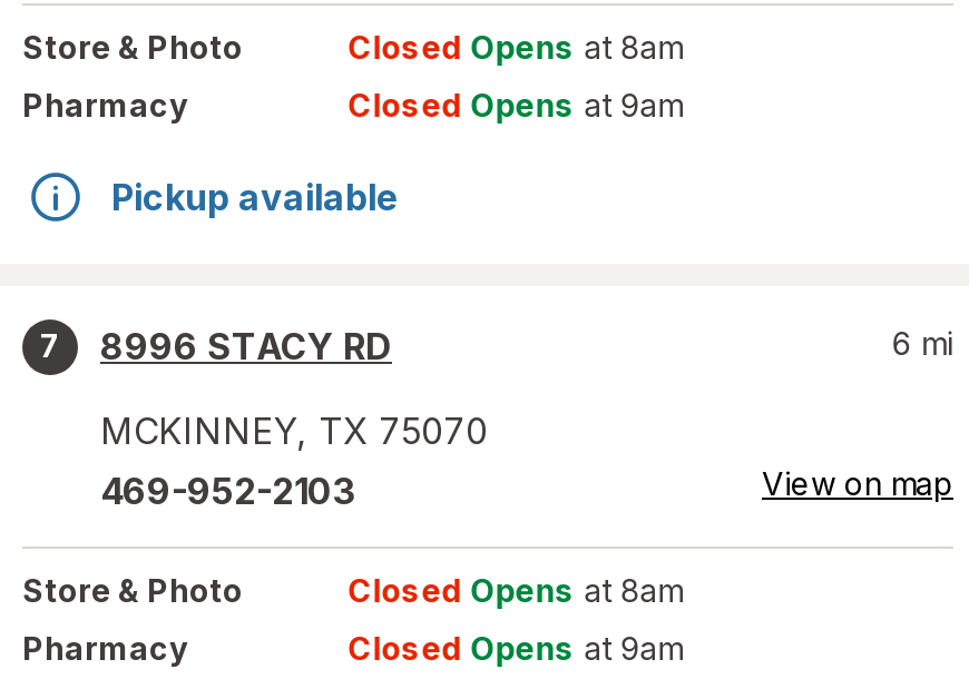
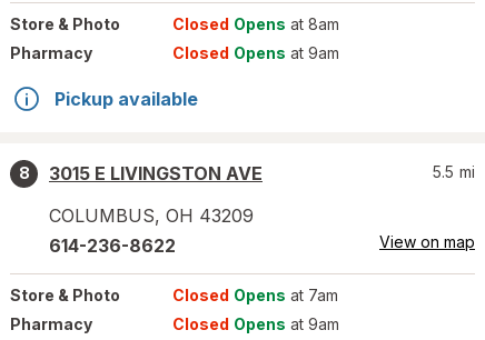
[40,324,392,368] 7 | 8996 STACY RD -> [18,162,263,184] 8 | 3015 E LIVINGSTON AVE
[891,324,953,362] 6 mi -> [432,162,475,181] 5.5 mi
[100,409,488,453] MCKINNEY, TX 75070 -> [49,204,254,227] COLUMBUS, OH 43209
[100,469,354,513] 469-952-2103 -> [49,234,176,257] 614-236-8622
[348,571,682,609] Closed Opens at 8am -> [173,286,338,304] Closed Opens at 7am

